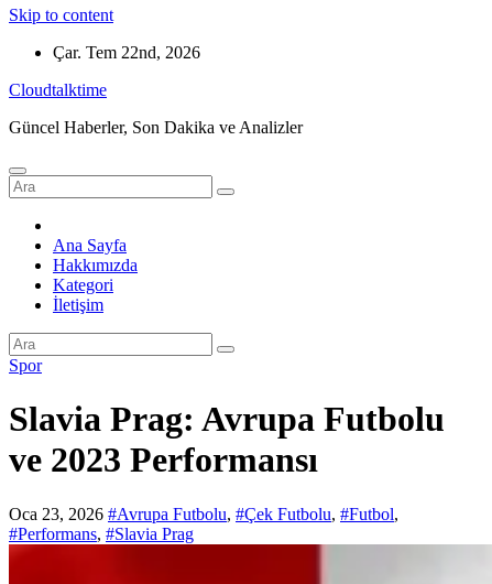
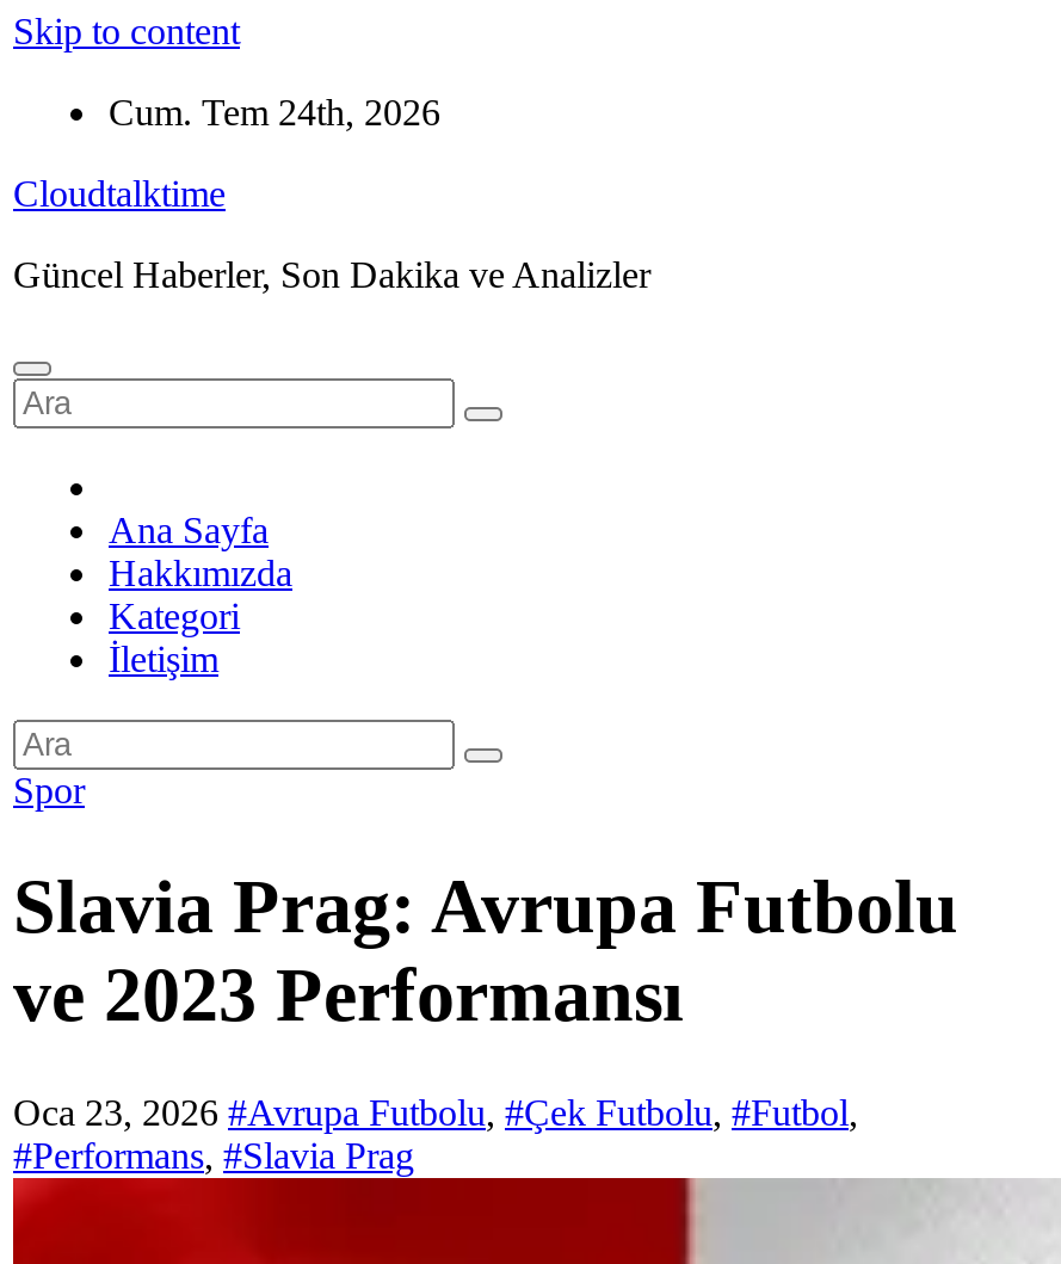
[53,43,200,62] Çar. Tem 22nd, 2026 -> [109,92,440,132] Cum. Tem 24th, 2026

